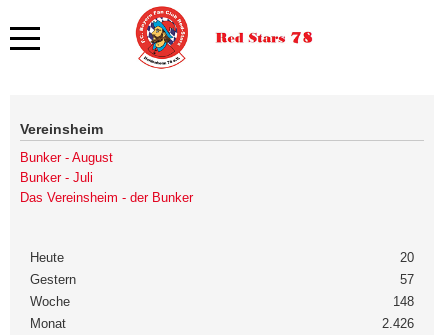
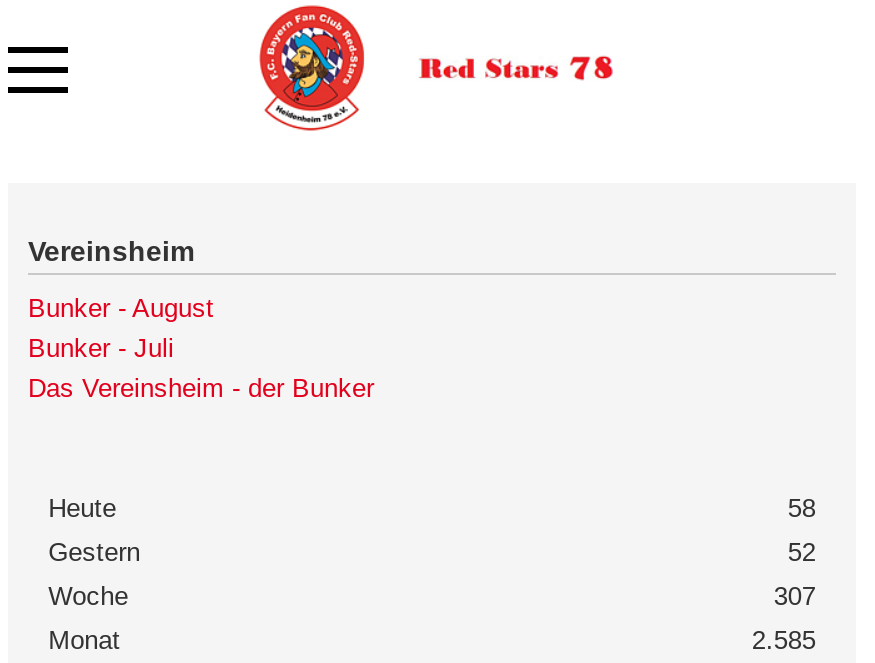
[400,250,414,265] 20 -> [788,493,816,523] 58
[400,272,414,287] 57 -> [788,537,816,567] 52
[393,294,414,309] 148 -> [774,581,816,611] 307
[382,316,414,331] 2.426 -> [752,625,816,655] 2.585

